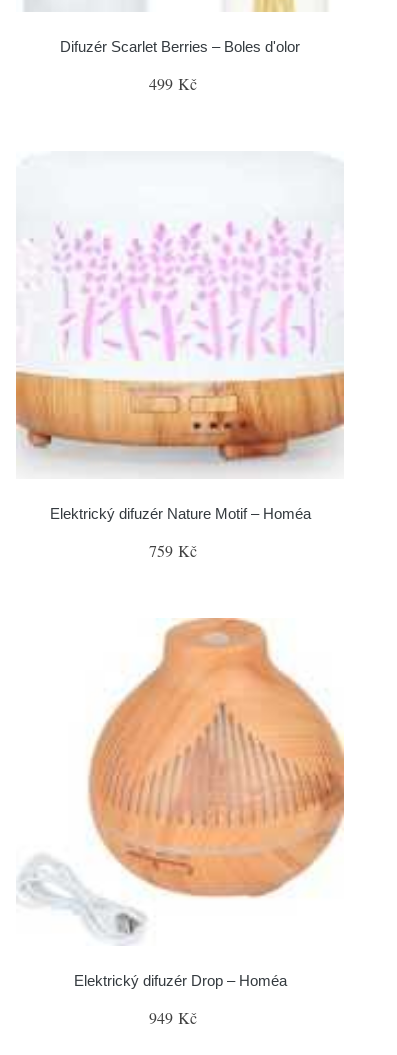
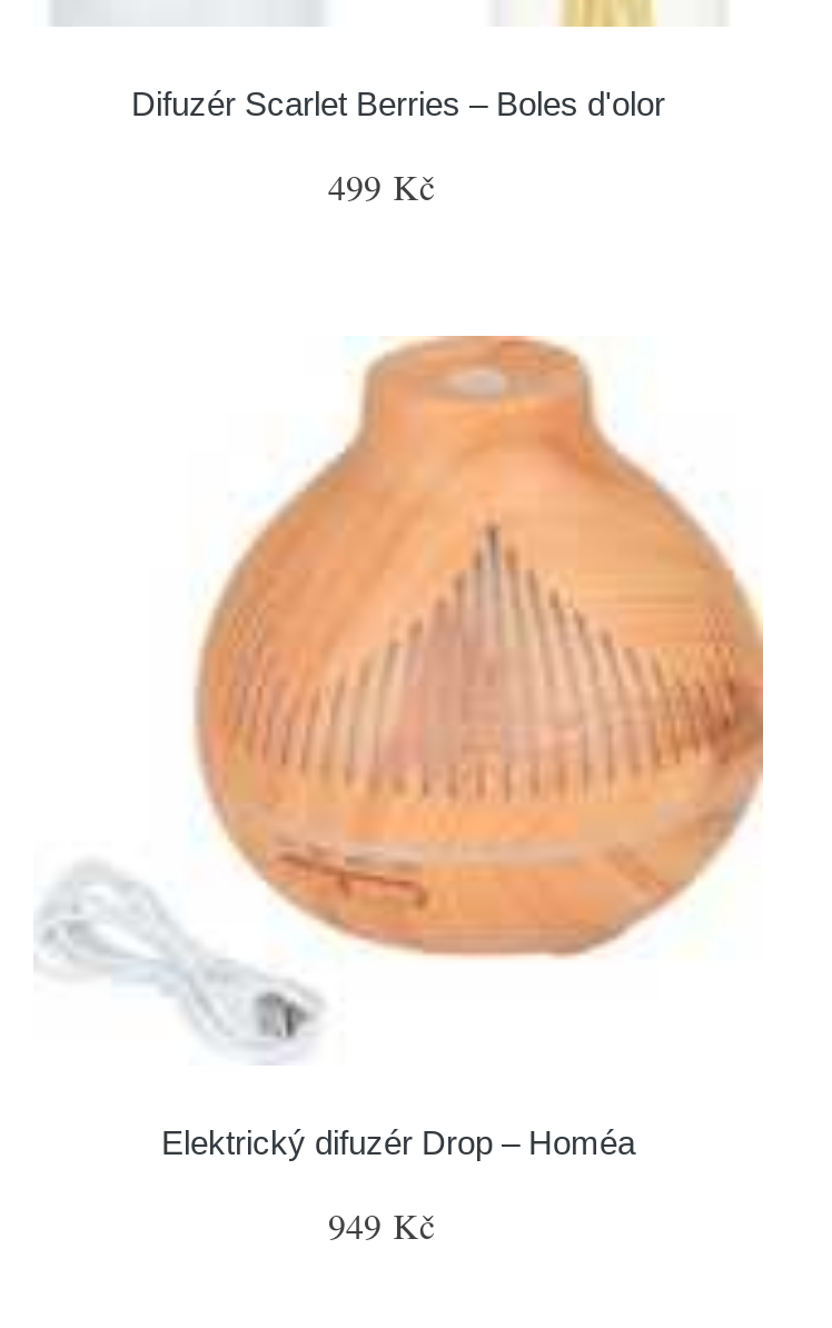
[15,156,345,561] [image] | Elektrický difuzér Nature Motif – Homéa | 759 Kč -> none

